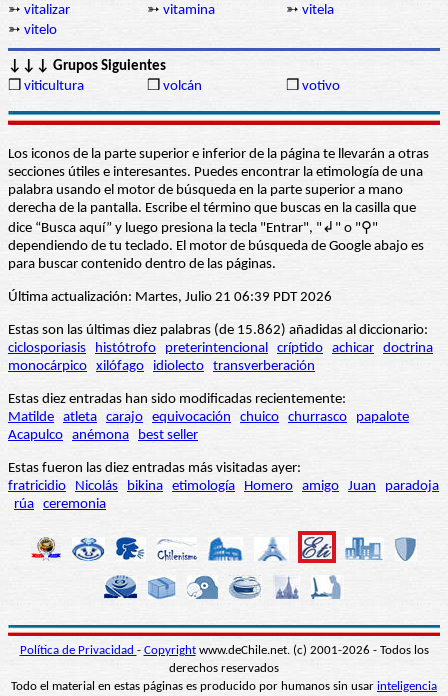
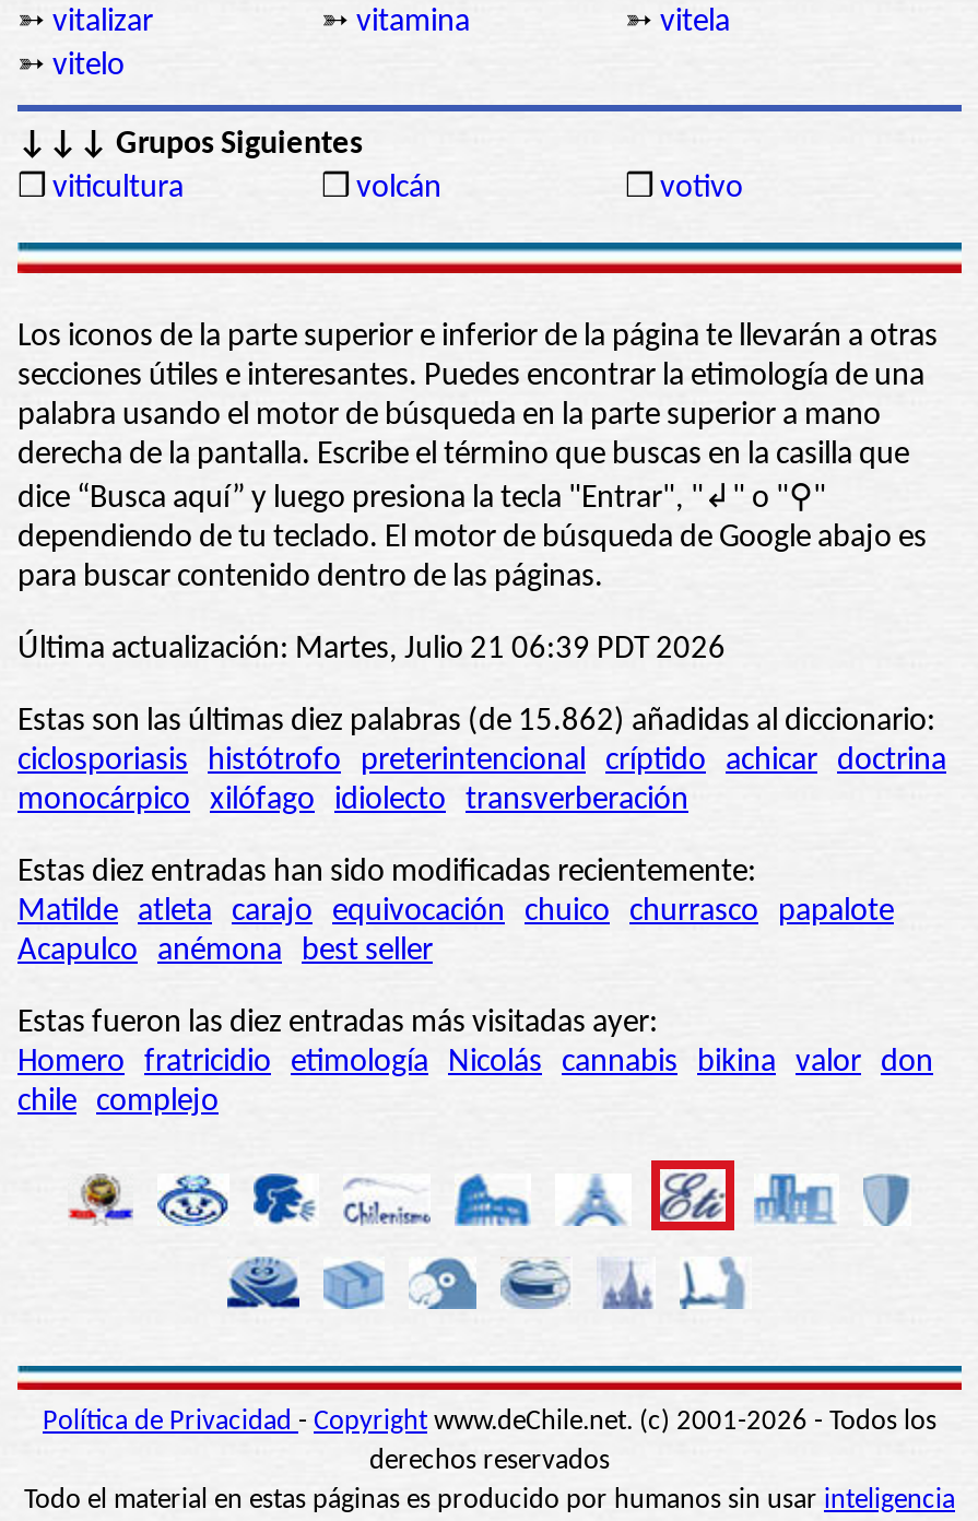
[8,479,439,512] fratricidio Nicolás bikina etimología Homero amigo Juan paradoja | rúa ceremonia -> [17,1047,933,1119] Homero fratricidio etimología Nicolás cannabis bikina valor don | chile complejo

